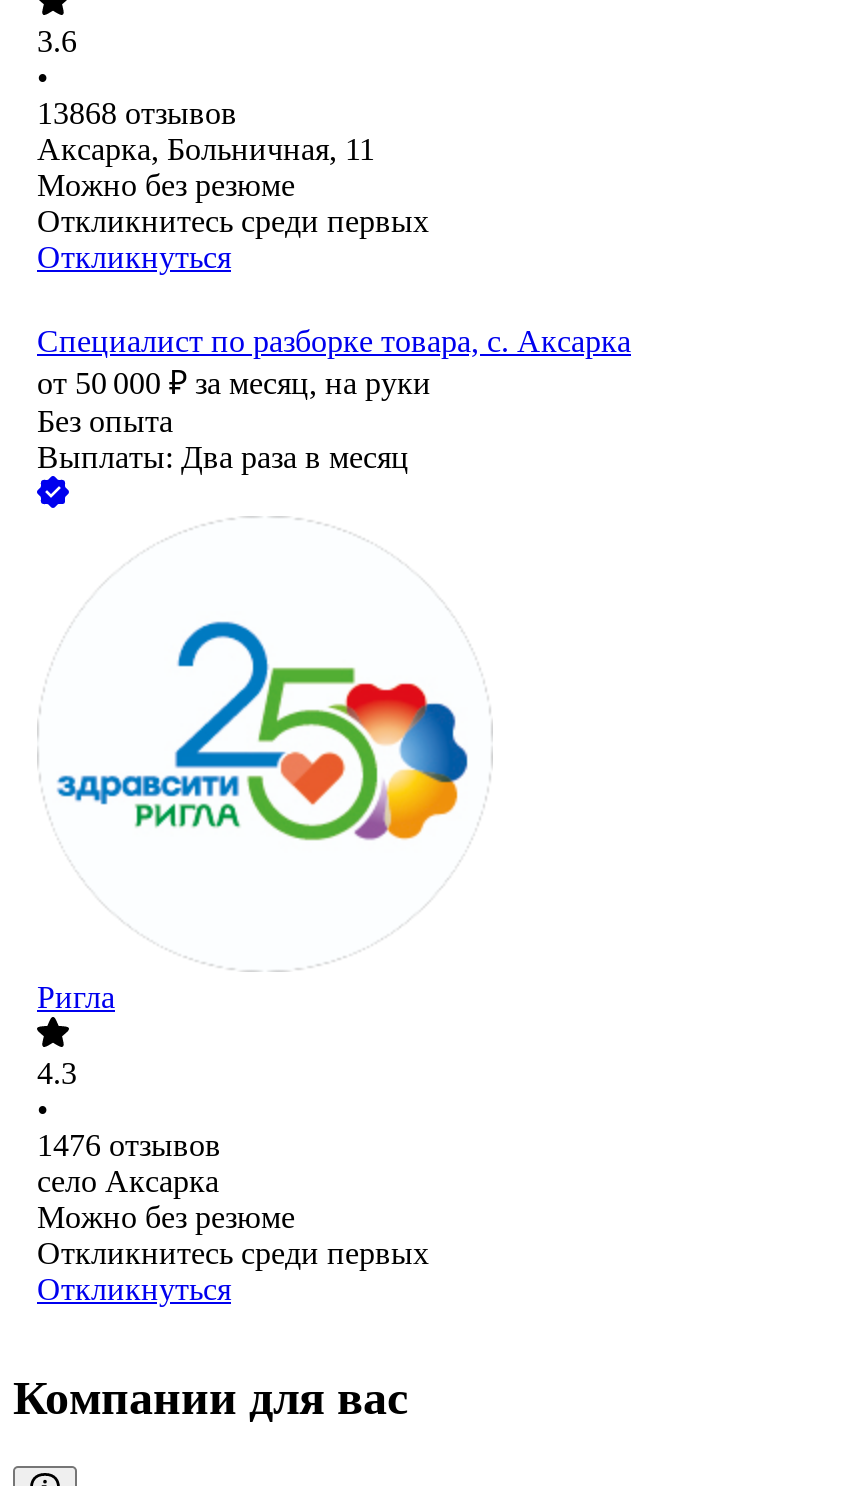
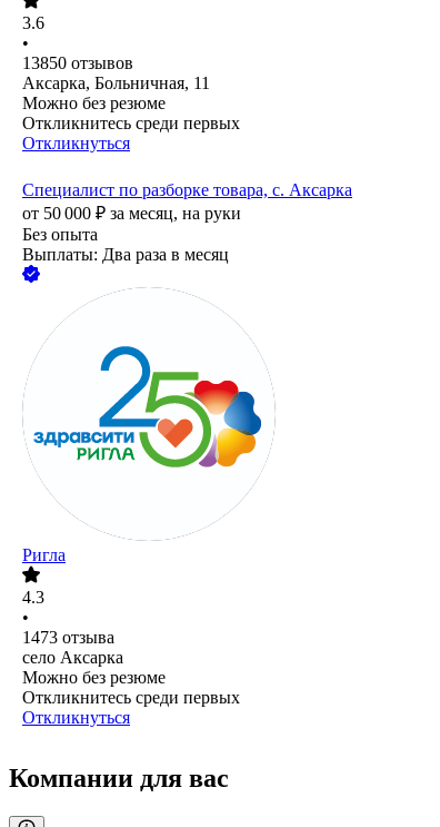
[37,97,237,131] 13868 отзывов -> [22,54,133,73] 13850 отзывов
[37,1129,221,1163] 1476 отзывов -> [22,628,114,647] 1473 отзыва

